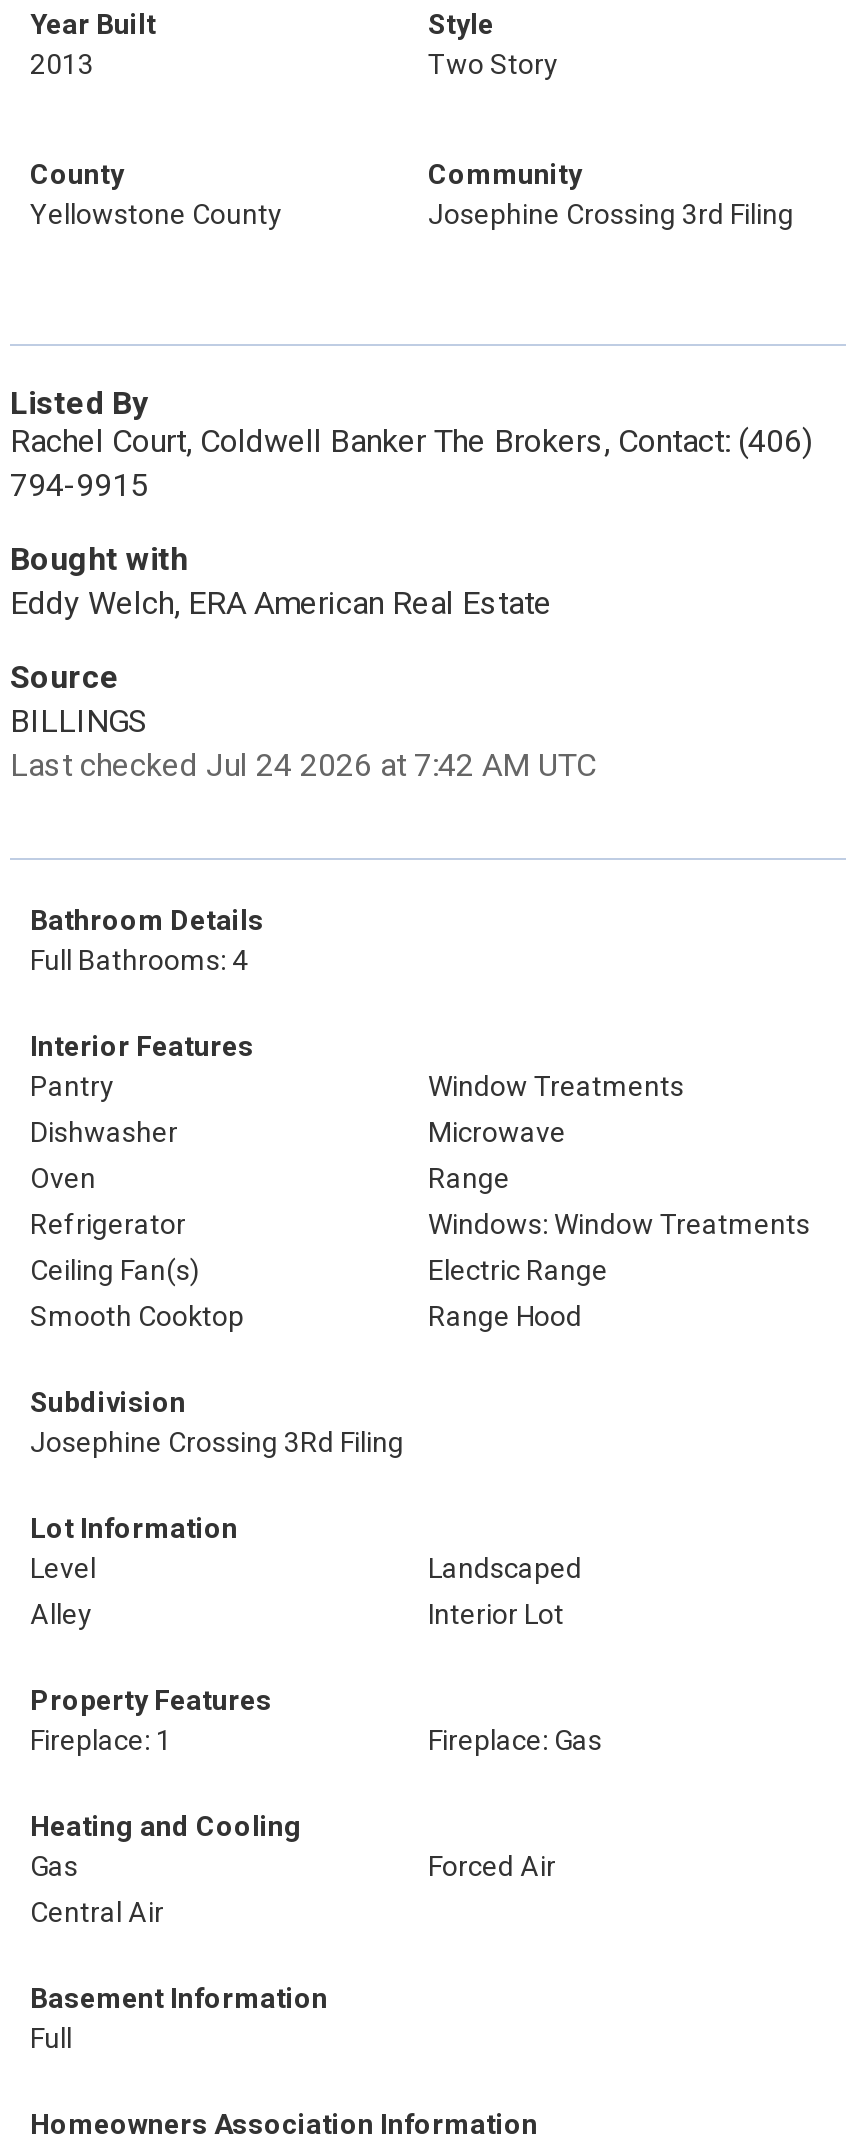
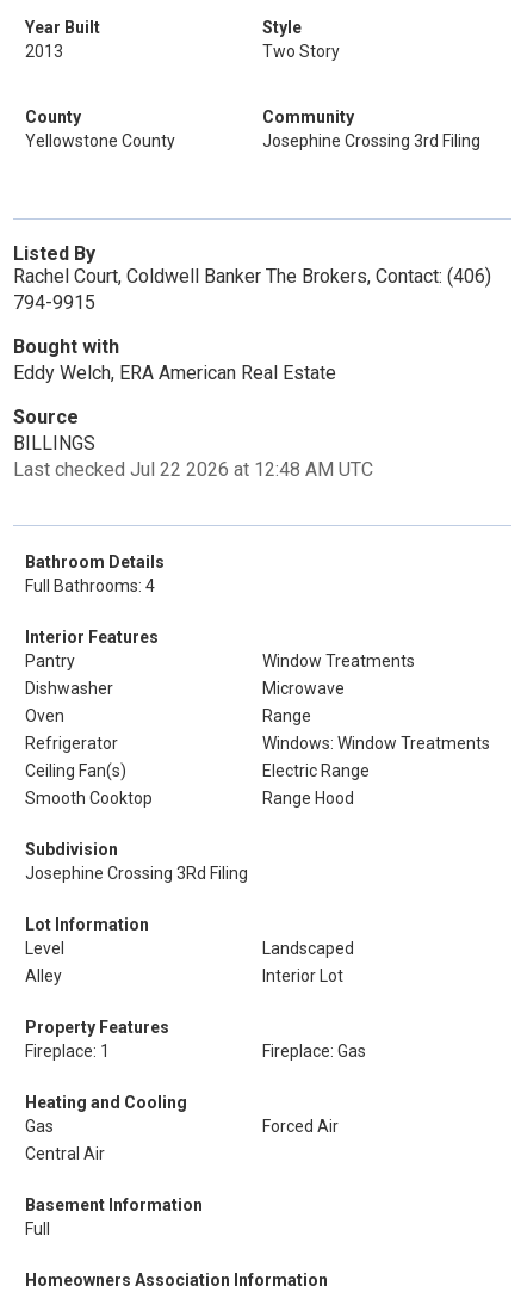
[10,746,596,784] Last checked Jul 24 2026 at 7:42 AM UTC -> [13,458,373,481] Last checked Jul 22 2026 at 12:48 AM UTC

